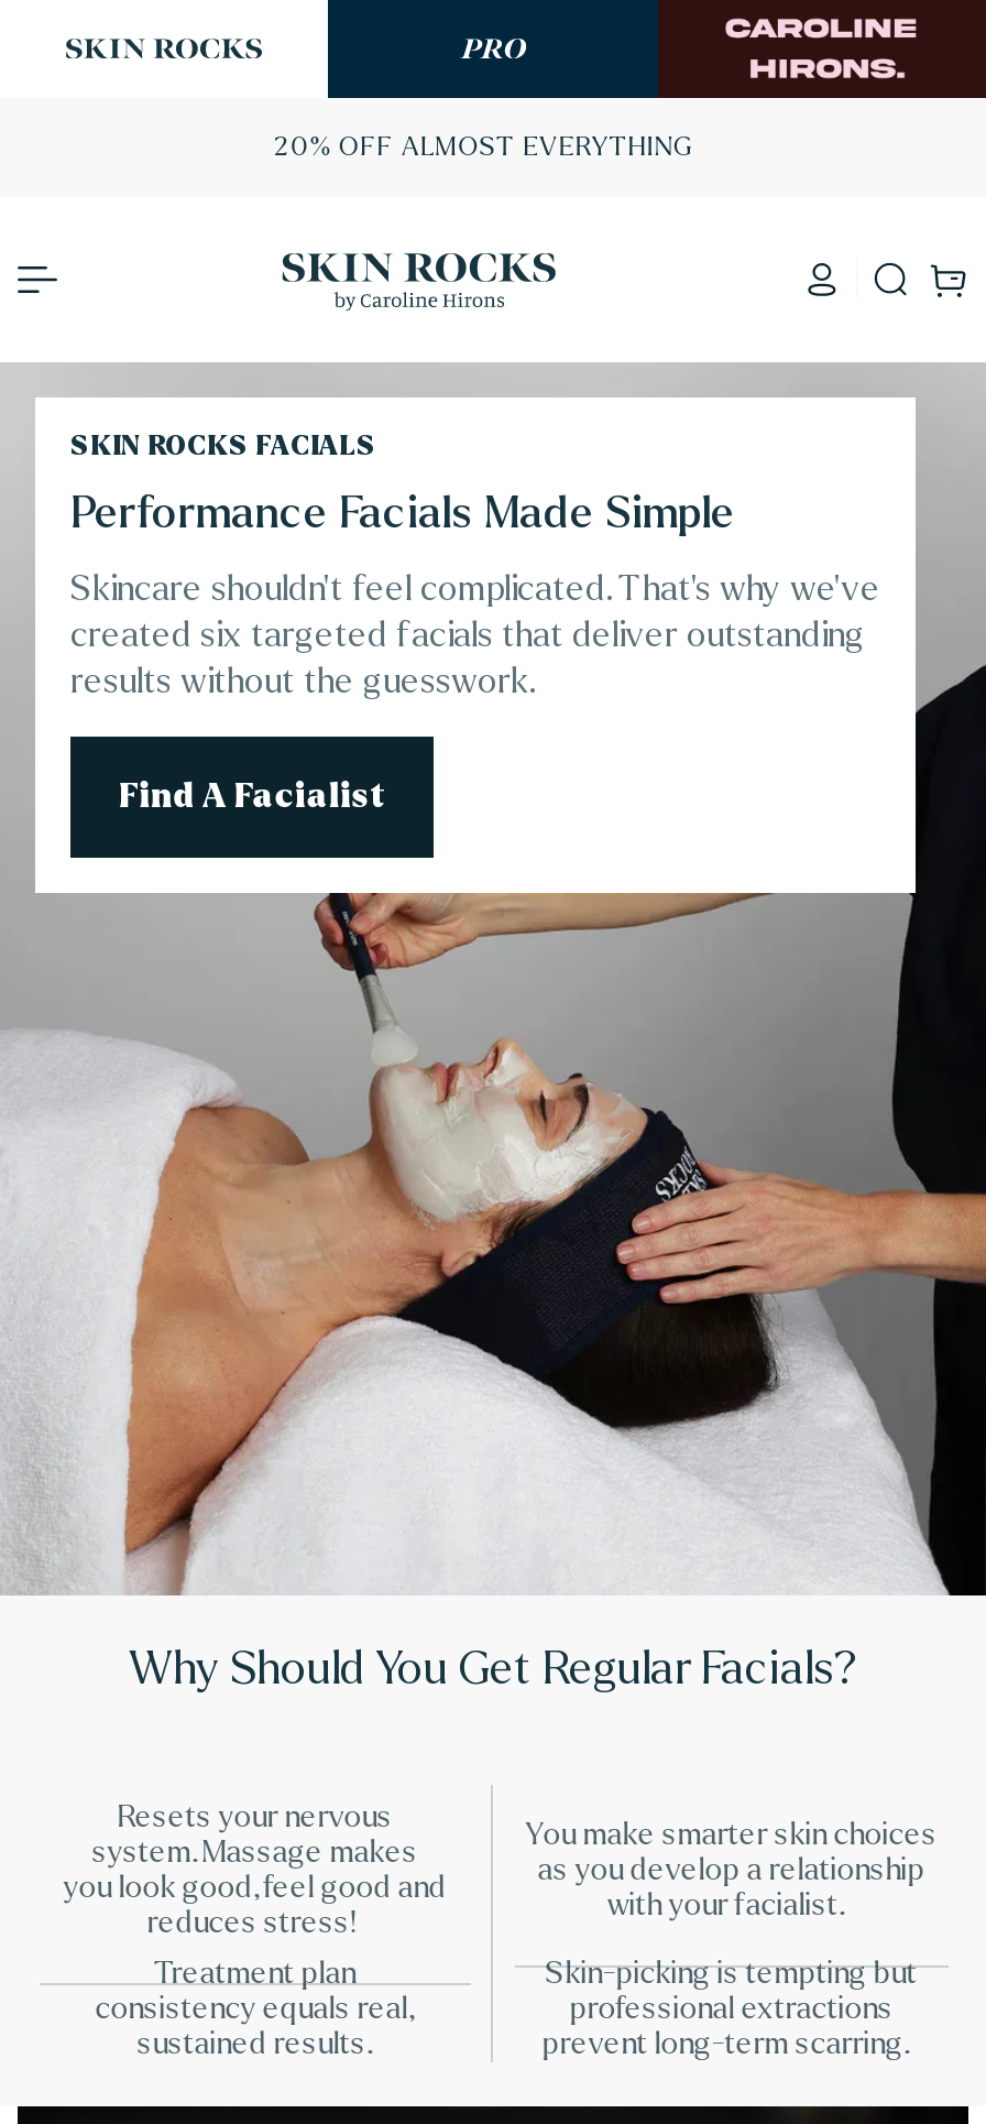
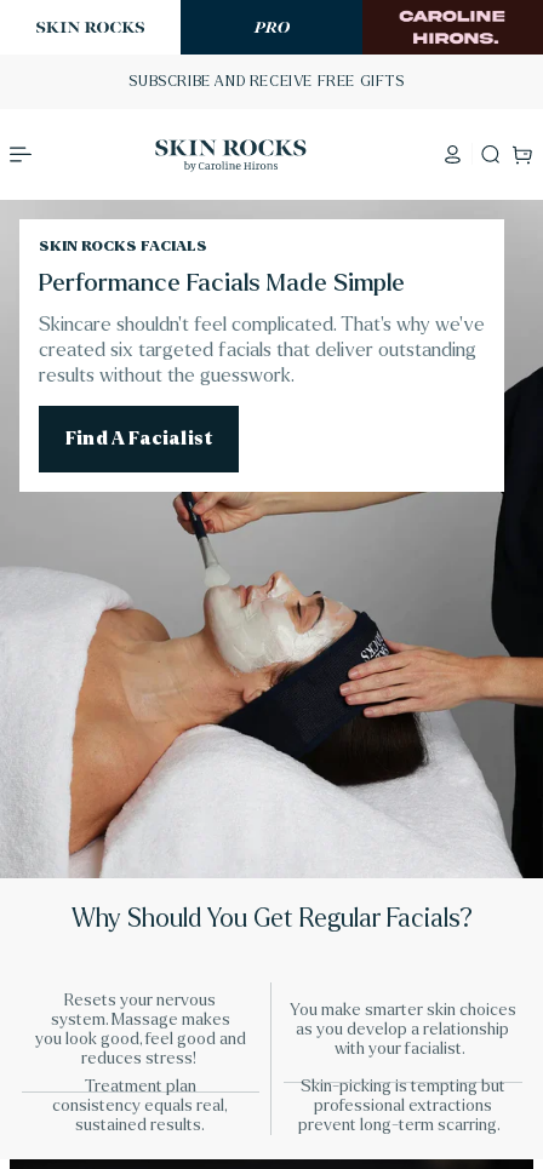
[274,132,694,161] 20% OFF ALMOST EVERYTHING -> [129,73,404,89] SUBSCRIBE AND RECEIVE FREE GIFTS

